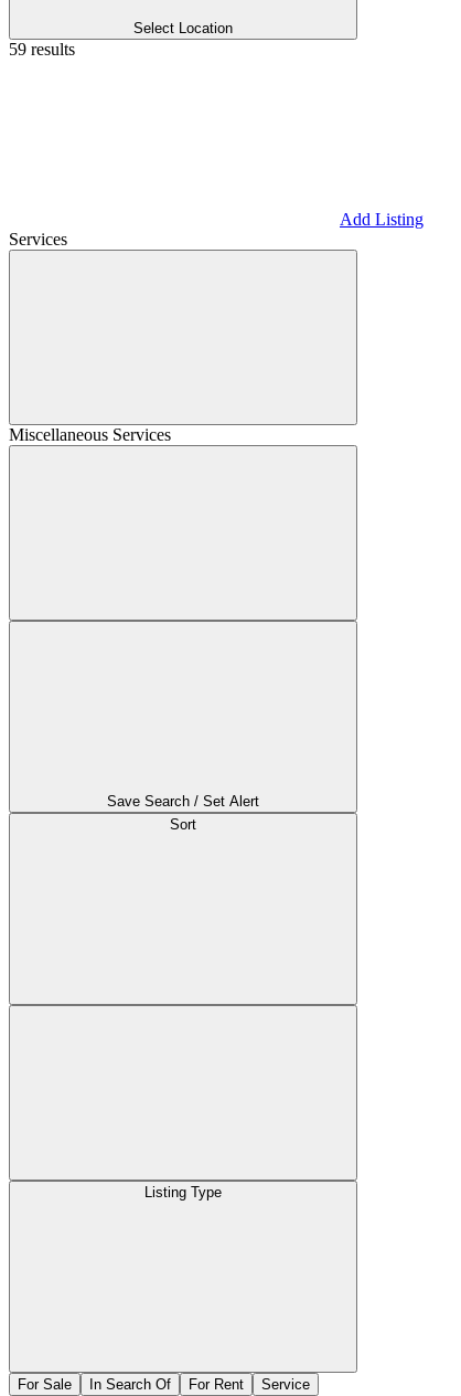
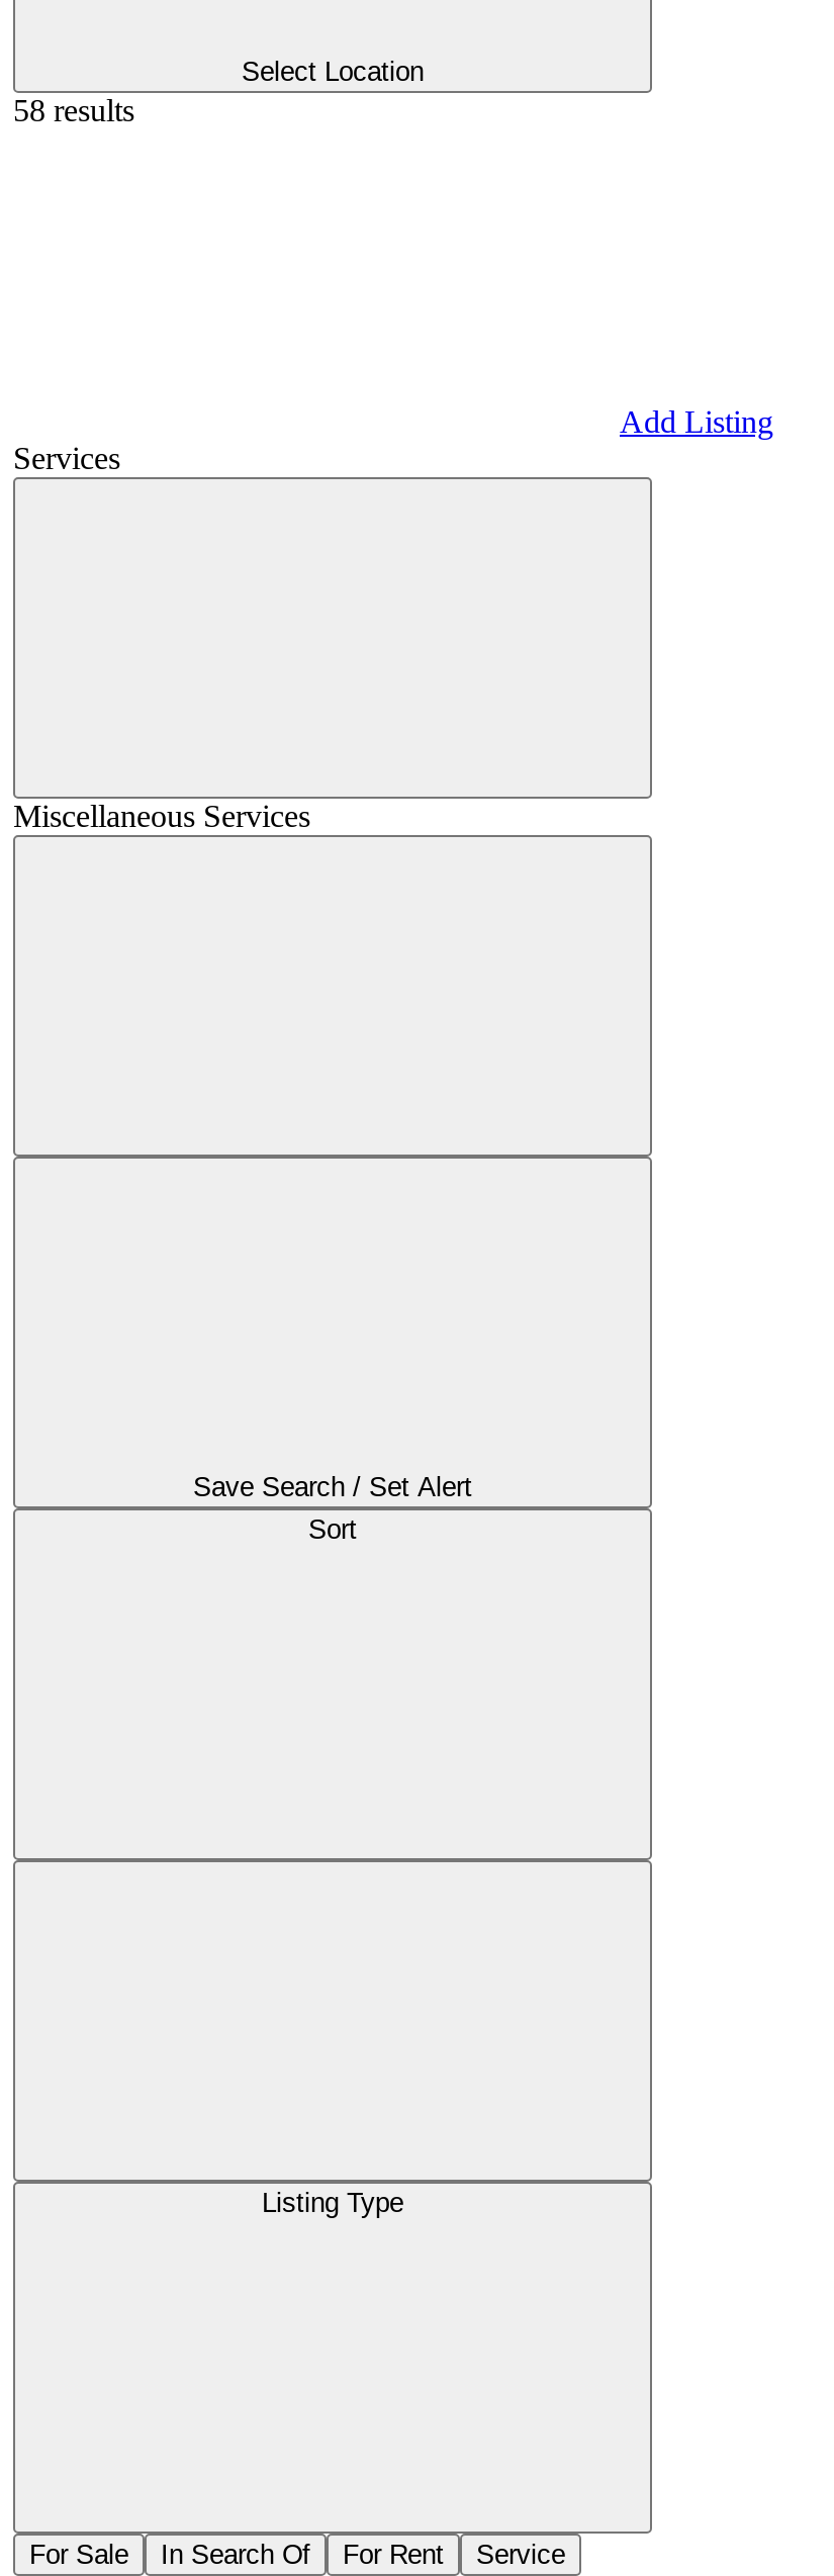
[9,40,75,59] 59 results -> [13,93,134,127] 58 results

